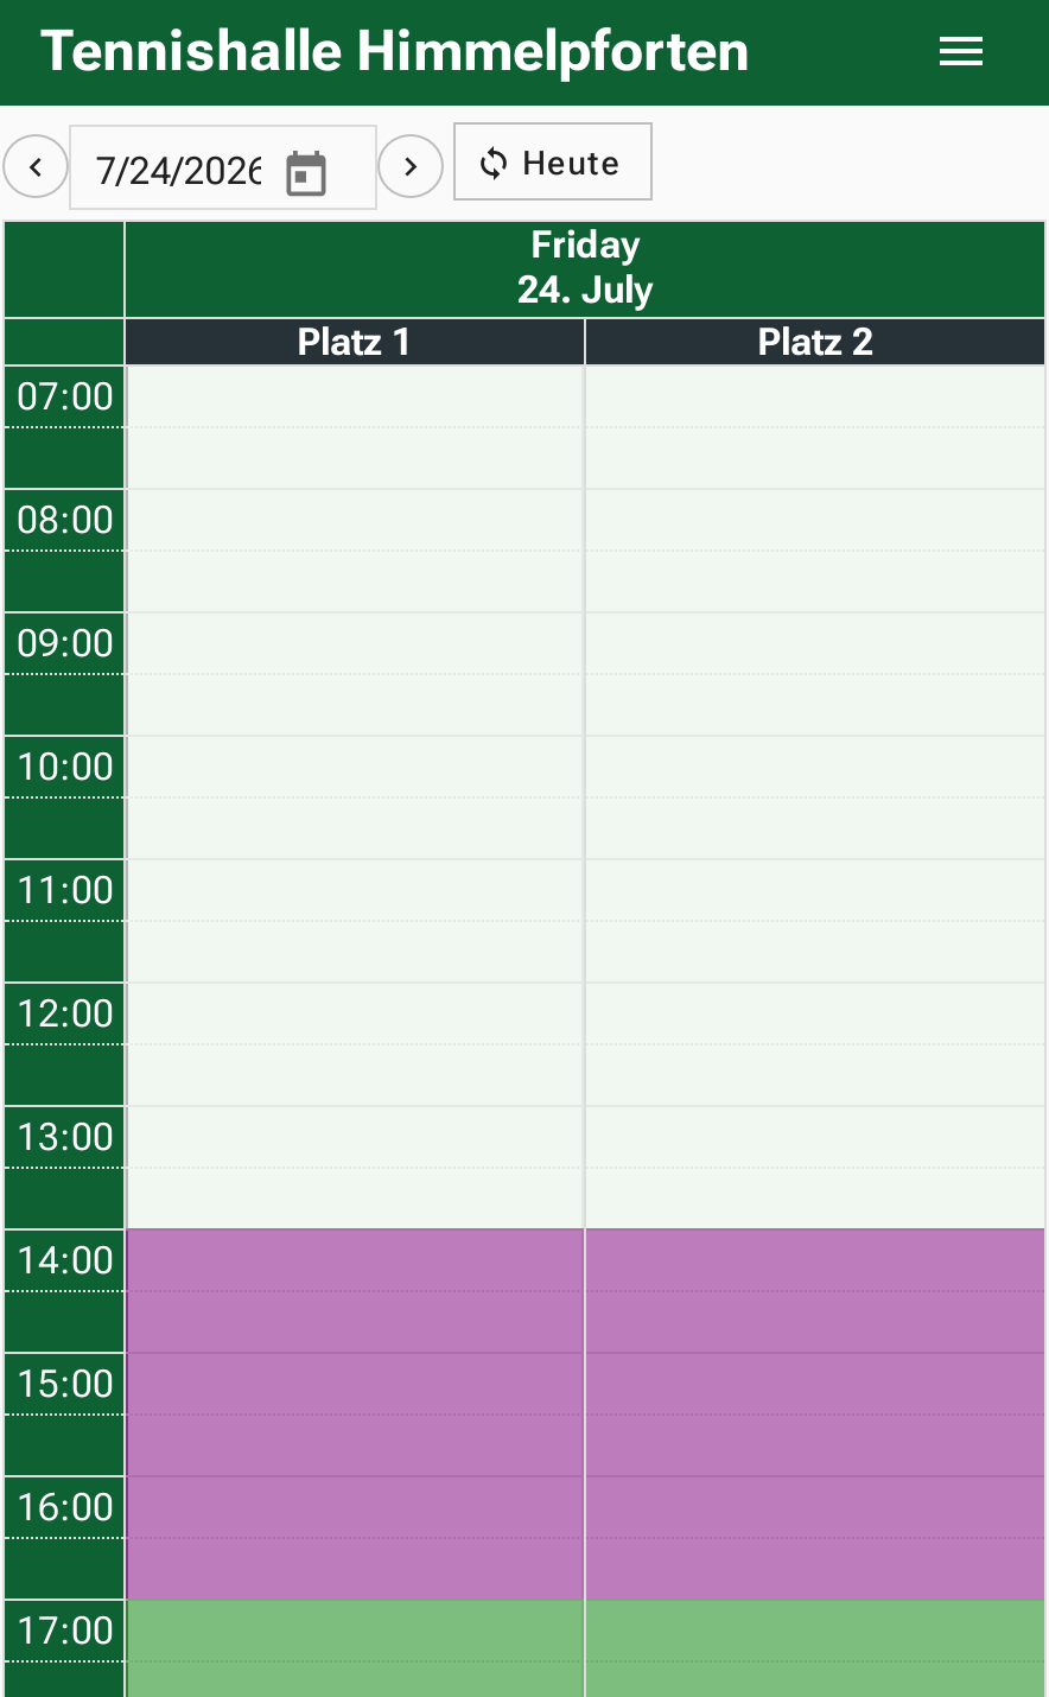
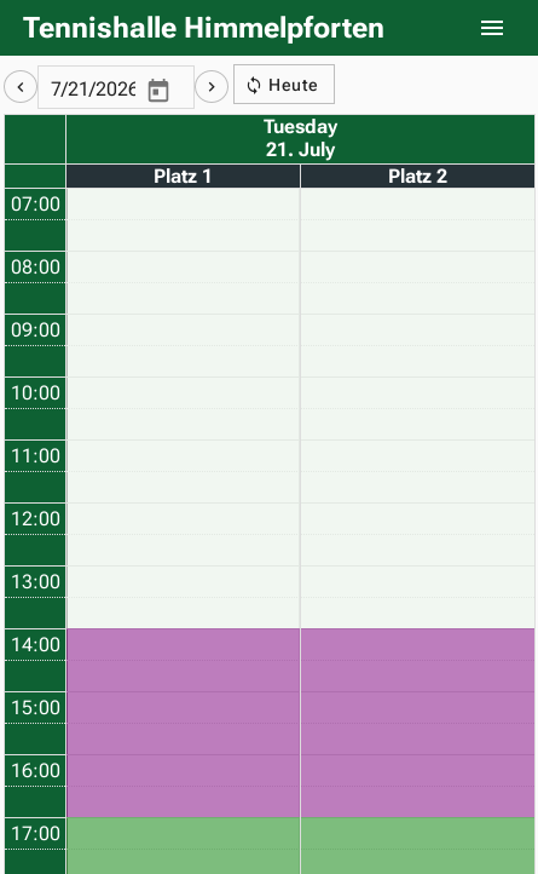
[517,221,653,311] Friday | 24. July -> [264,114,337,160] Tuesday | 21. July

